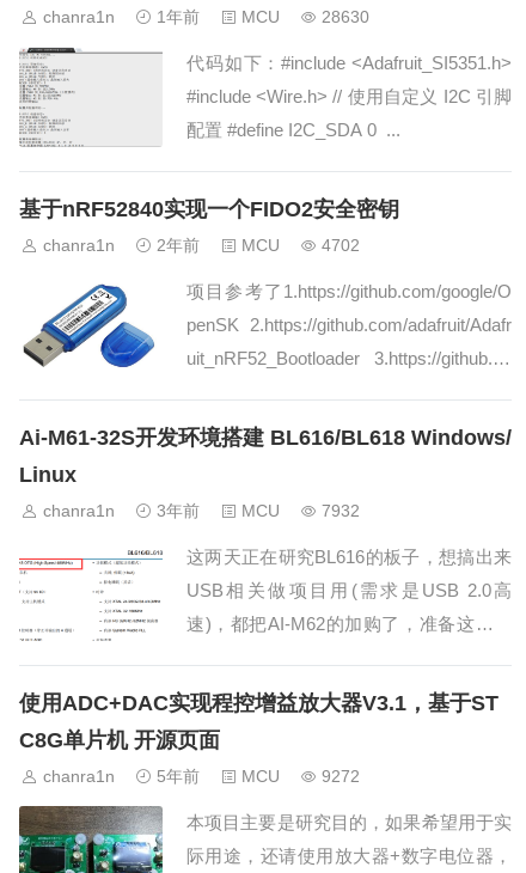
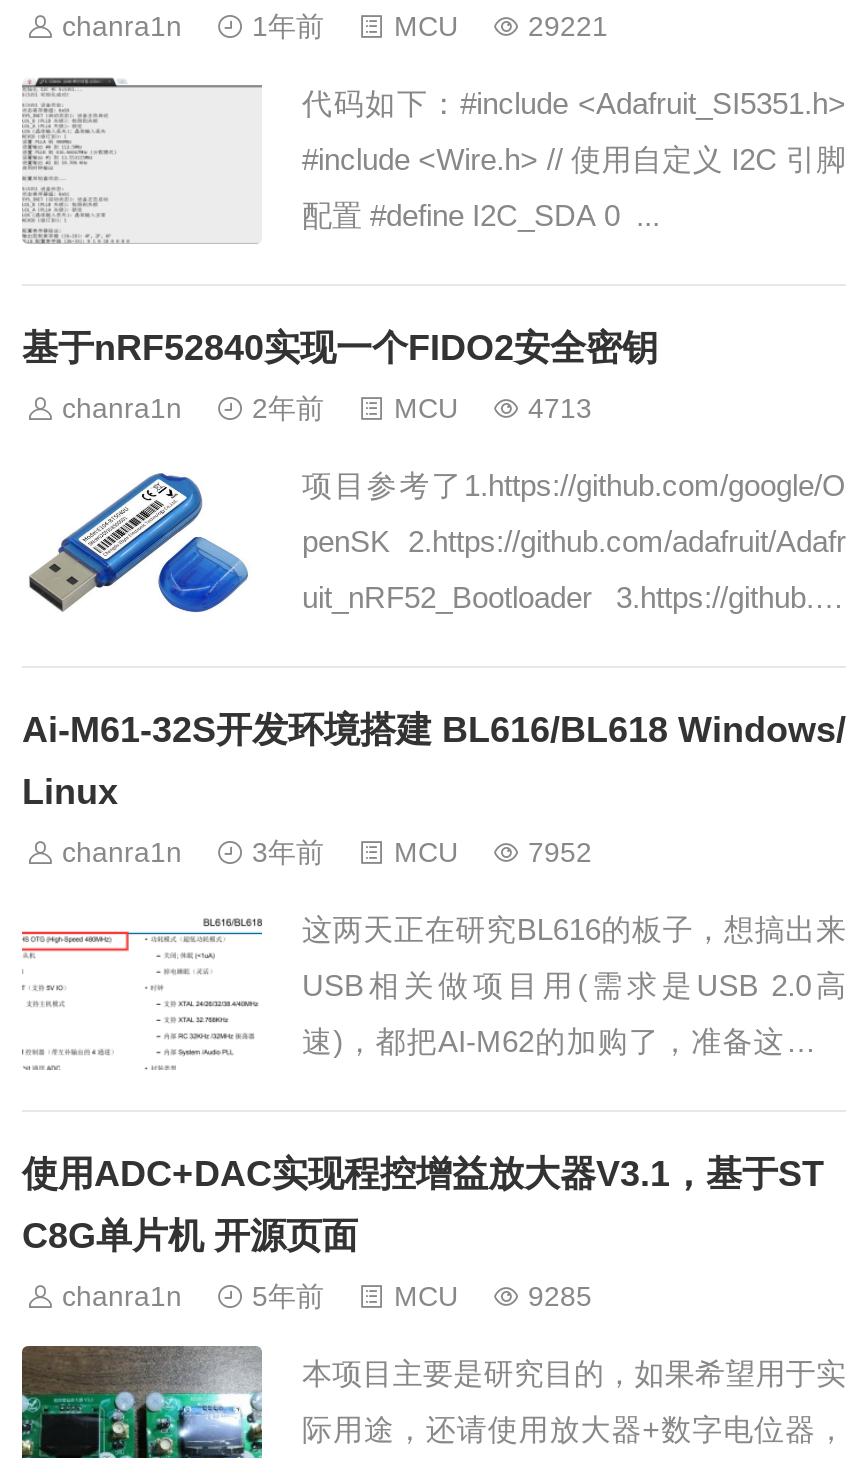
[322,7,369,26] 28630 -> [528,10,608,42] 29221
[322,236,360,255] 4702 -> [528,392,592,424] 4713
[322,501,360,520] 7932 -> [528,836,592,868] 7952
[322,767,360,786] 9272 -> [528,1280,592,1312] 9285

